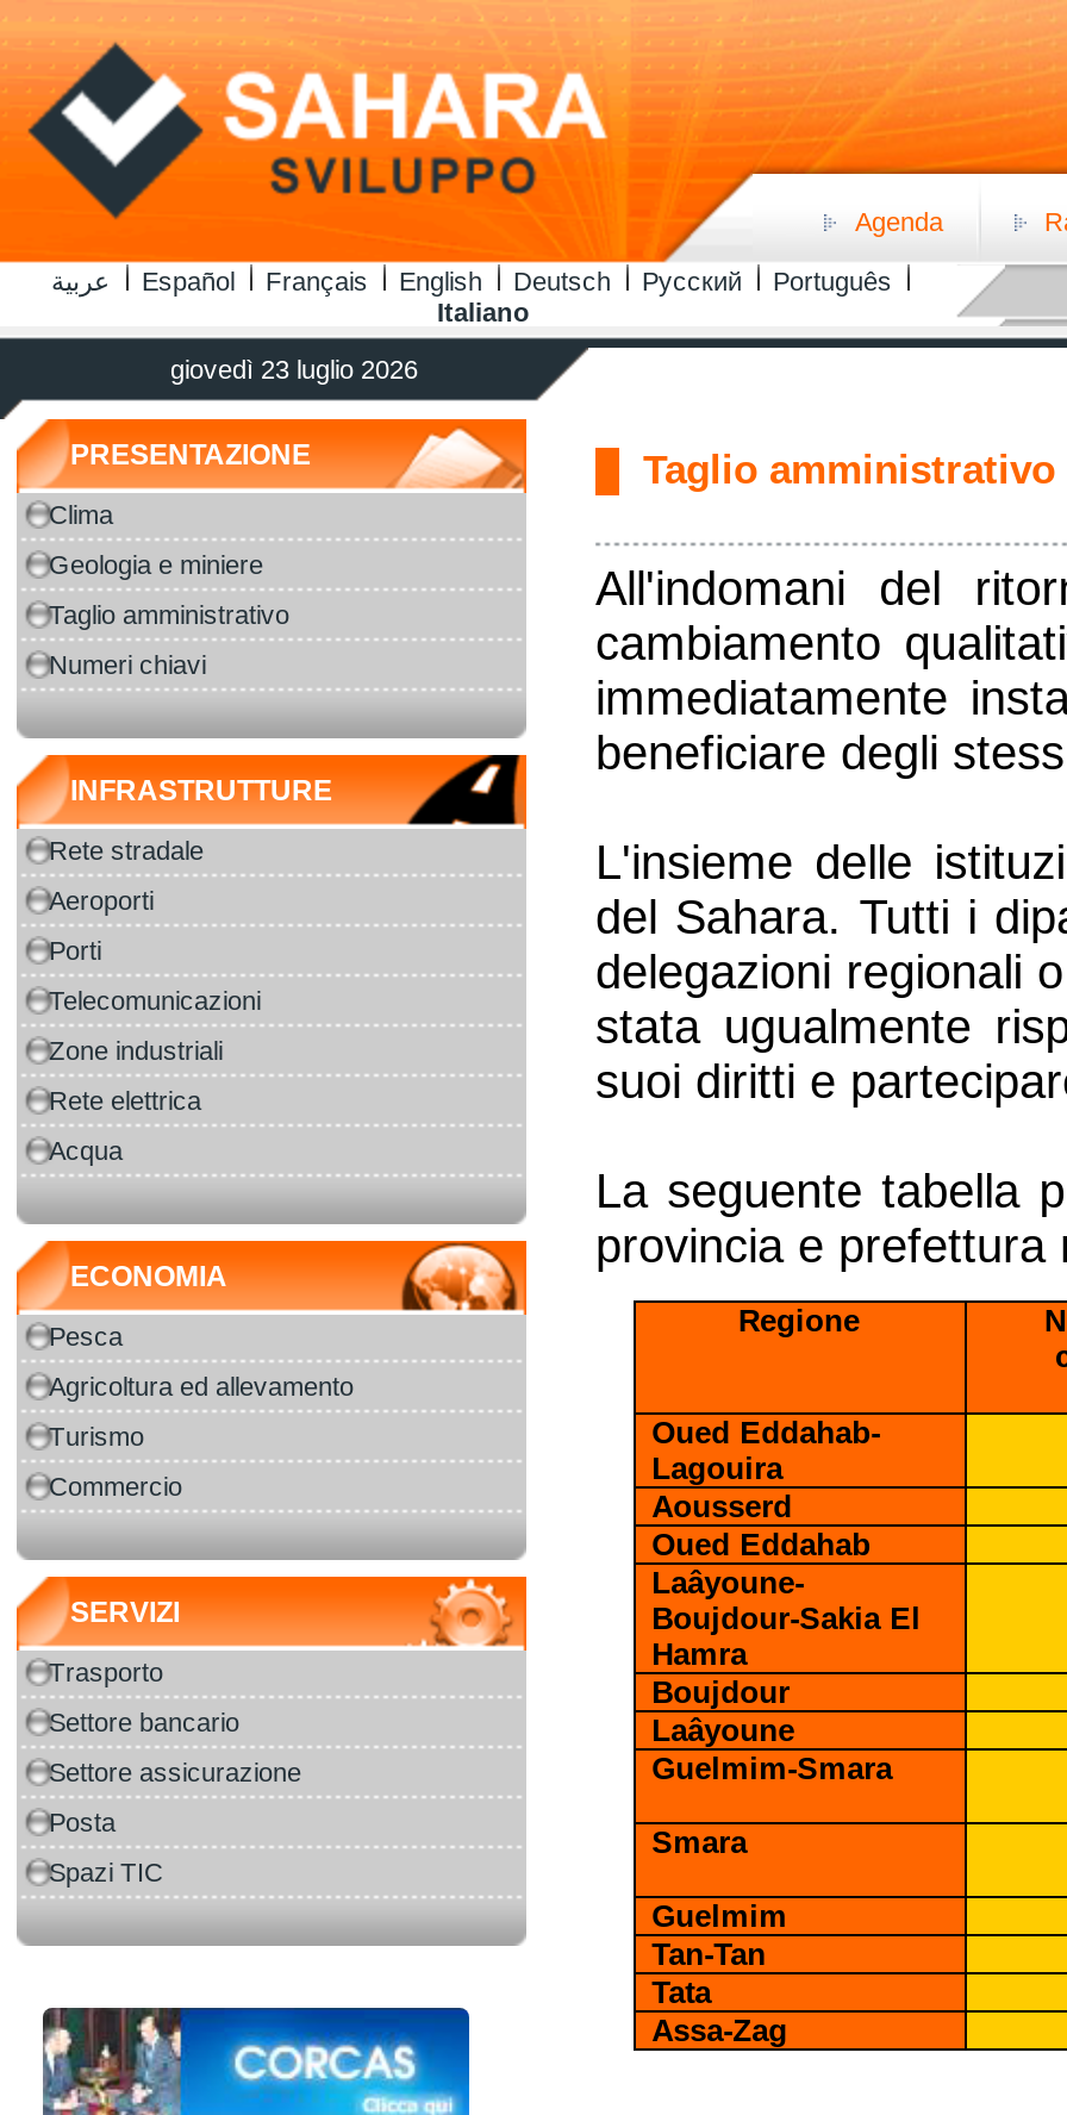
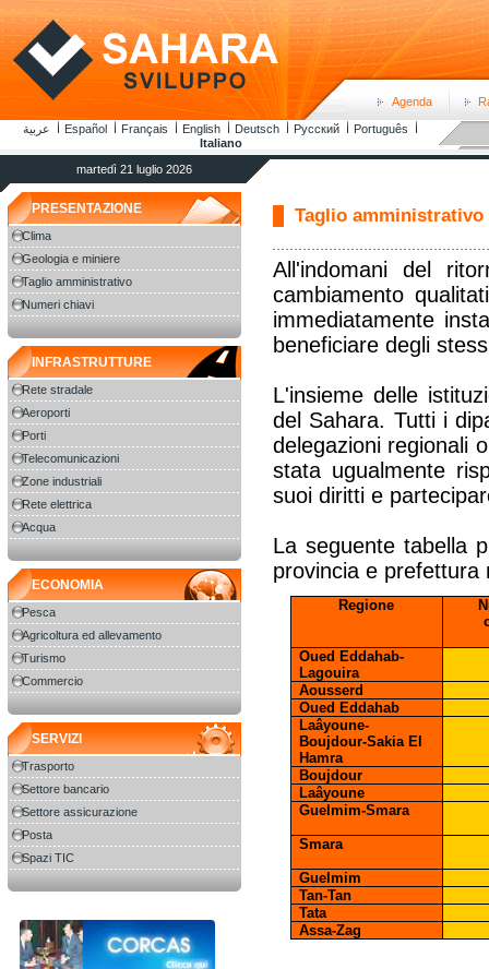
[170,355,418,383] giovedì 23 luglio 2026 -> [77,163,193,176] martedì 21 luglio 2026

